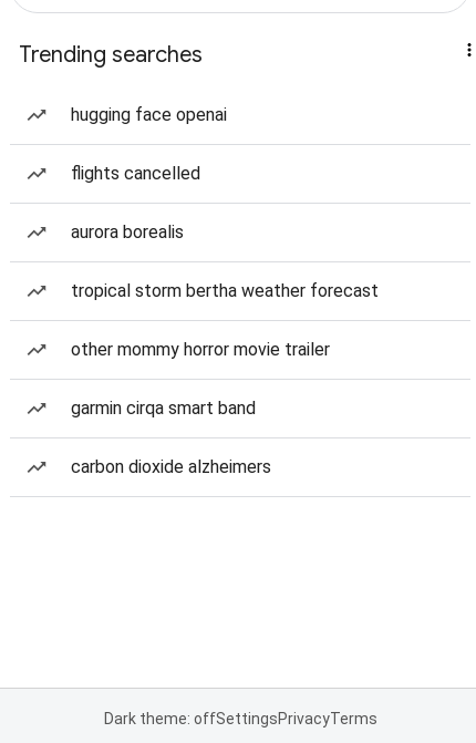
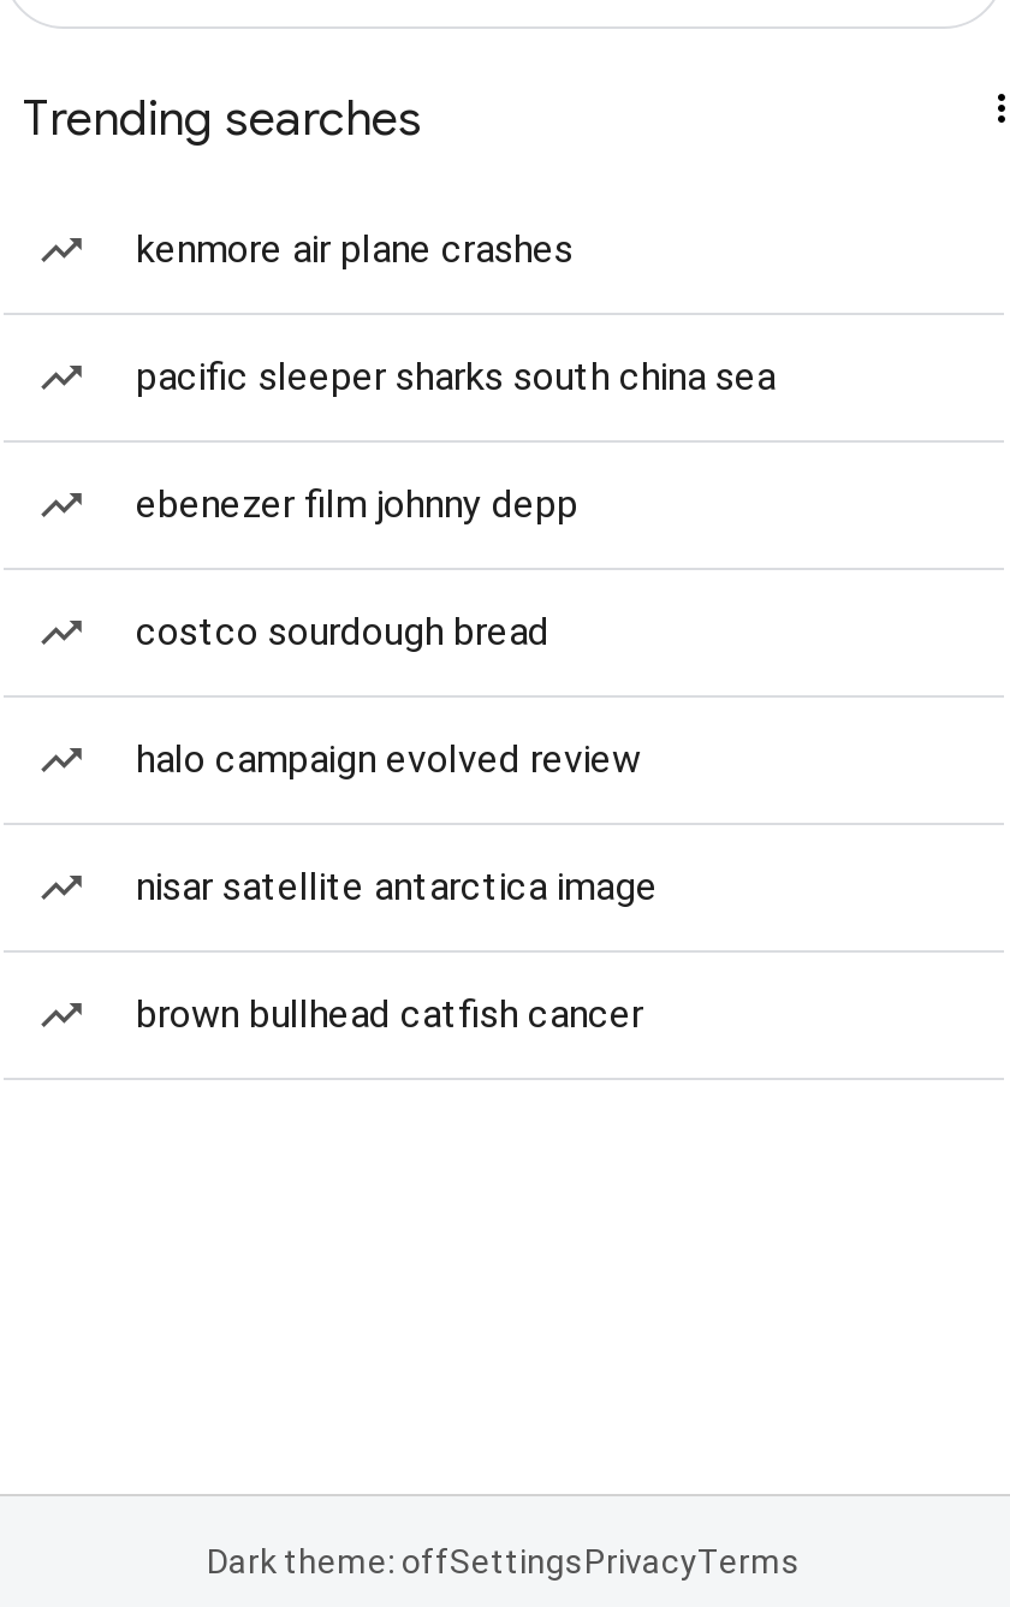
[71,104,227,125] hugging face openai -> [136,226,574,272] kenmore air plane crashes
[71,163,200,184] flights cancelled -> [136,354,776,399] pacific sleeper sharks south china sea
[71,221,184,242] aurora borealis -> [136,481,578,527] ebenezer film johnny depp
[71,280,379,301] tropical storm bertha weather forecast -> [136,609,549,654] costco sourdough bread
[71,339,330,360] other mommy horror movie trailer -> [136,736,641,782] halo campaign evolved review
[71,398,256,419] garmin cirqa smart band -> [136,864,658,909] nisar satellite antarctica image
[71,456,271,477] carbon dioxide alzheimers -> [136,991,643,1037] brown bullhead catfish cancer

